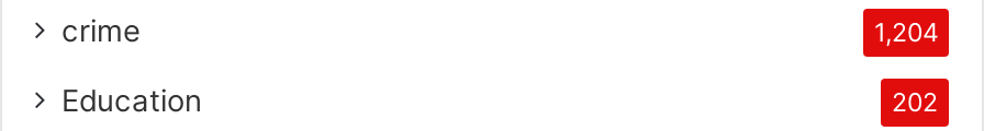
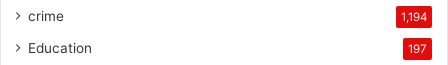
[874,17,938,48] 1,204 -> [401,10,427,24] 1,194
[892,87,938,118] 202 -> [408,42,427,56] 197

